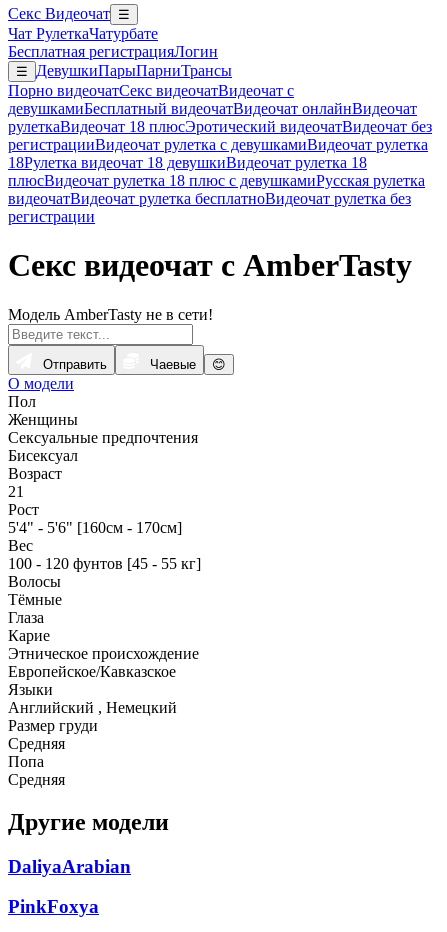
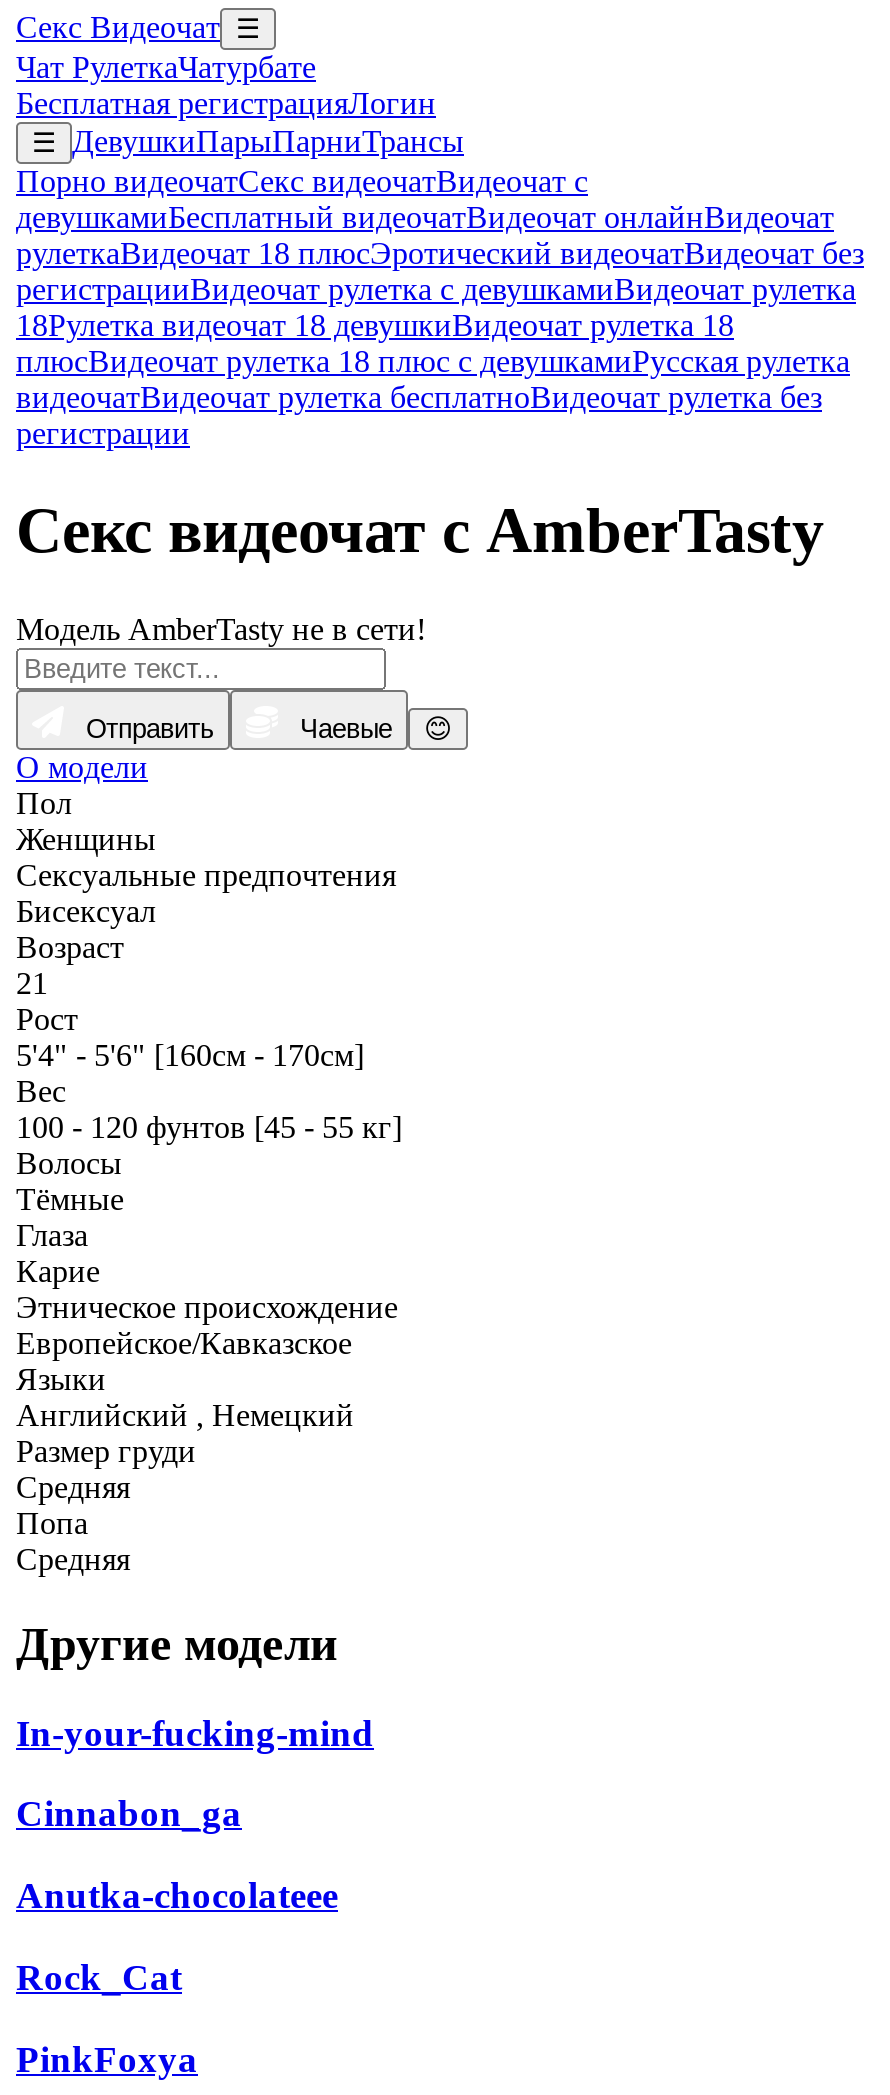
[8,856,131,877] DaliyaArabian -> [16,1711,374,1998] In-your-fucking-mind | Cinnabon_ga | Anutka-chocolateee | Rock_Cat

